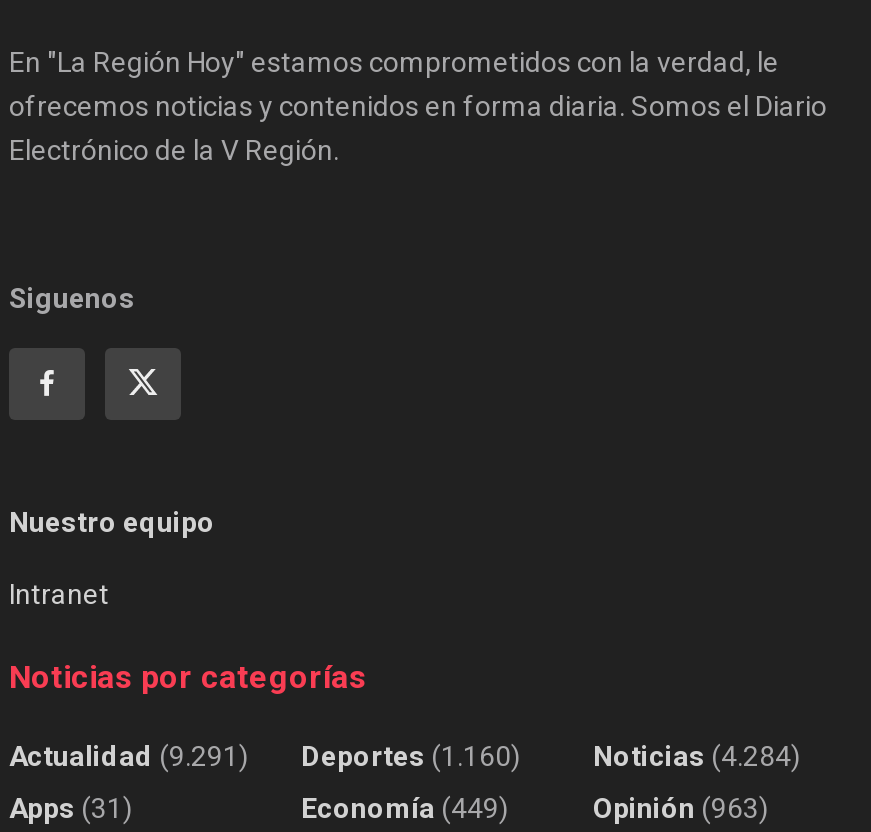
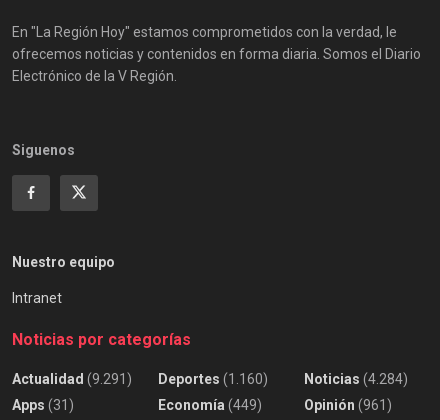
[593,791,769,823] Opinión (963) -> [304,396,392,412] Opinión (961)

